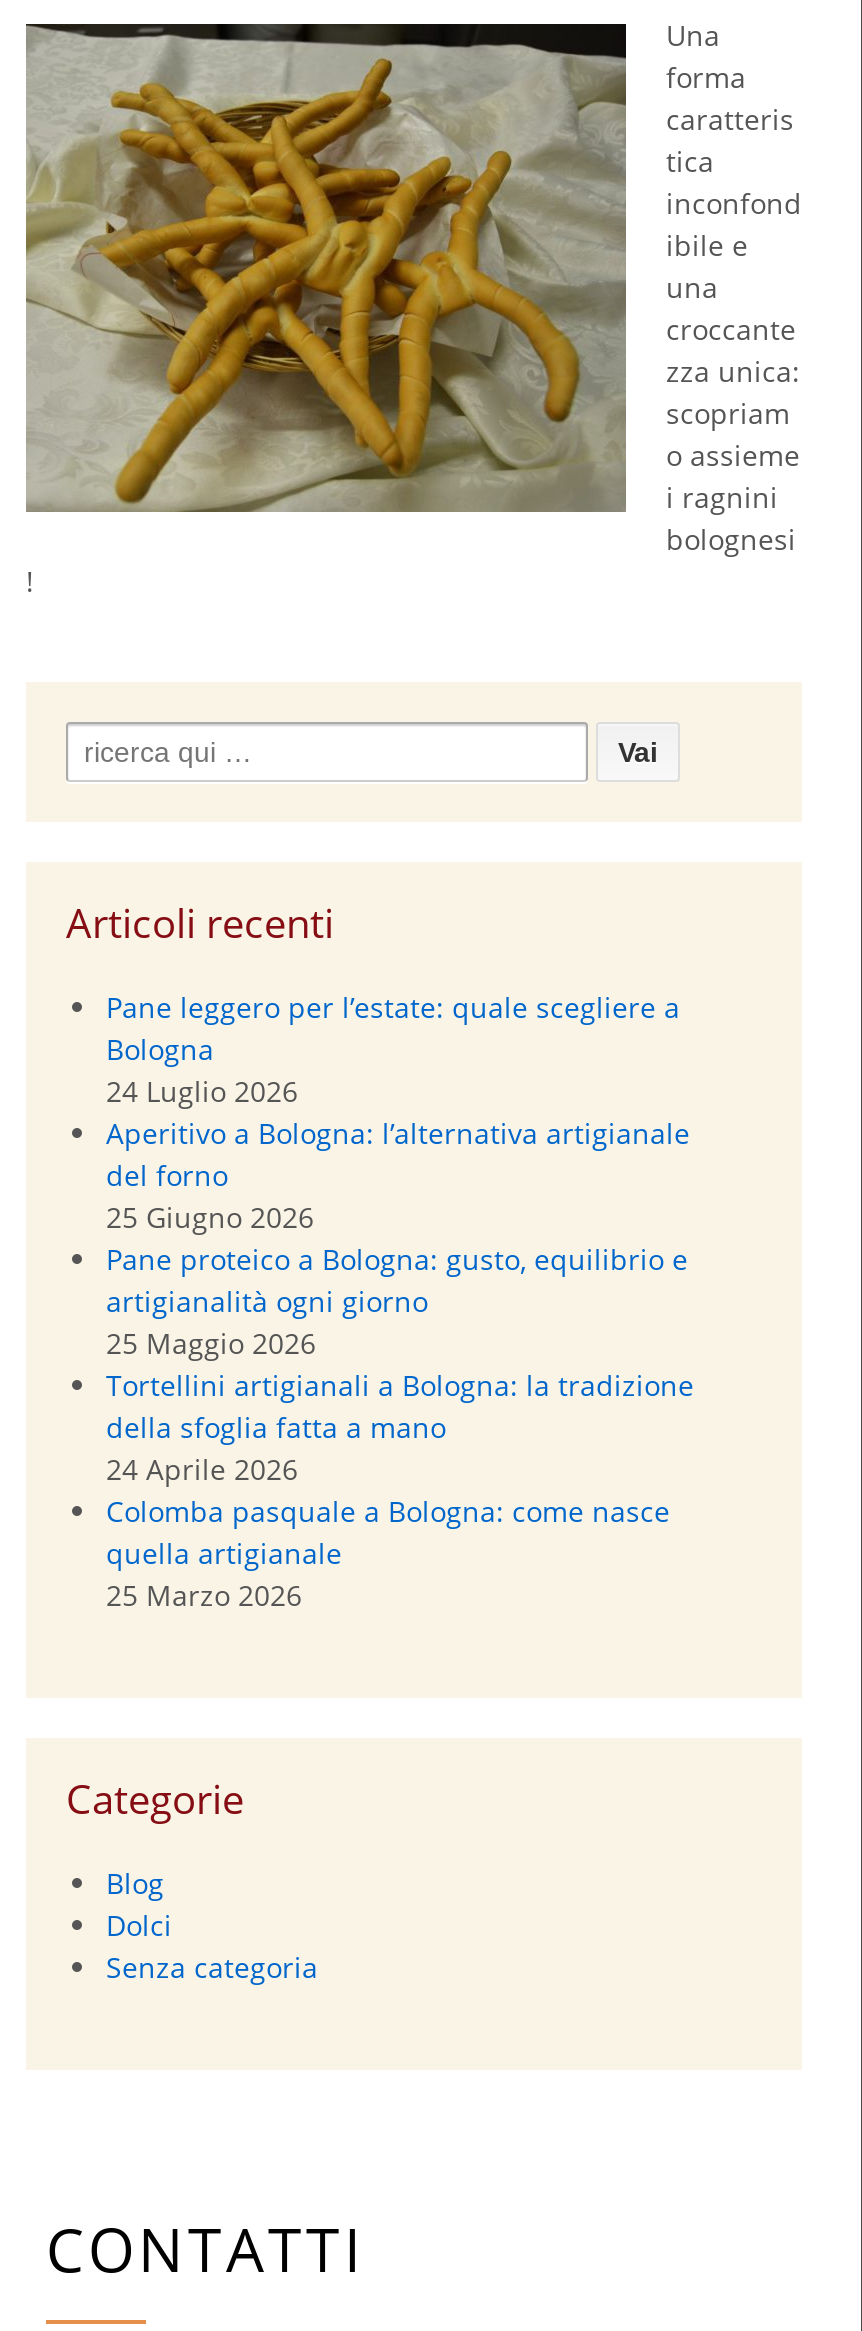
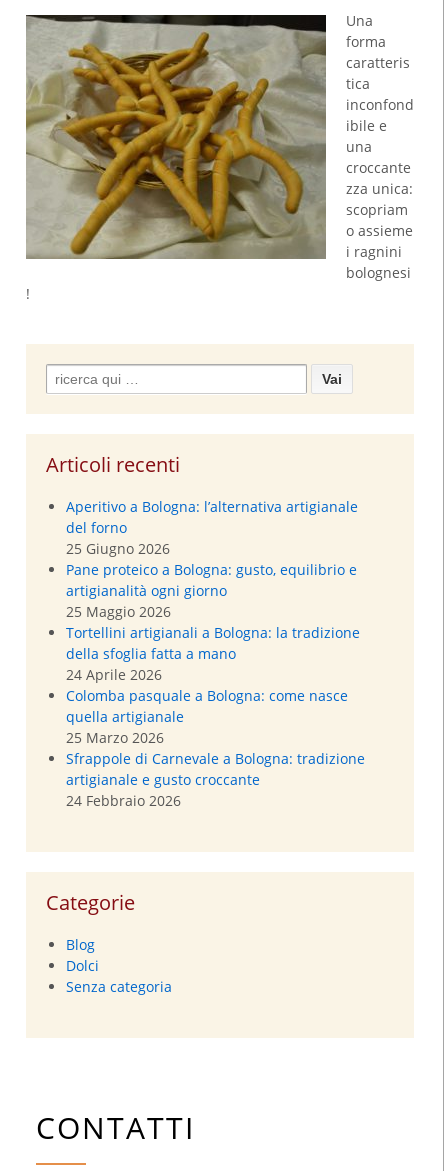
[106,988,680,1110] Pane leggero per l’estate: quale scegliere a | Bologna | 24 Luglio 2026 -> none
moved [106,1114,694,1614] -> [66,497,360,747]: Aperitivo a Bologna: l’alternativa artigianale | del forno | 25 Giugno 2026 | ... | quella artigianale | 25 Marzo 2026
none -> [66,749,365,810] Sfrappole di Carnevale a Bologna: tradizione | artigianale e gusto croccante | 24 Febbraio 2026

